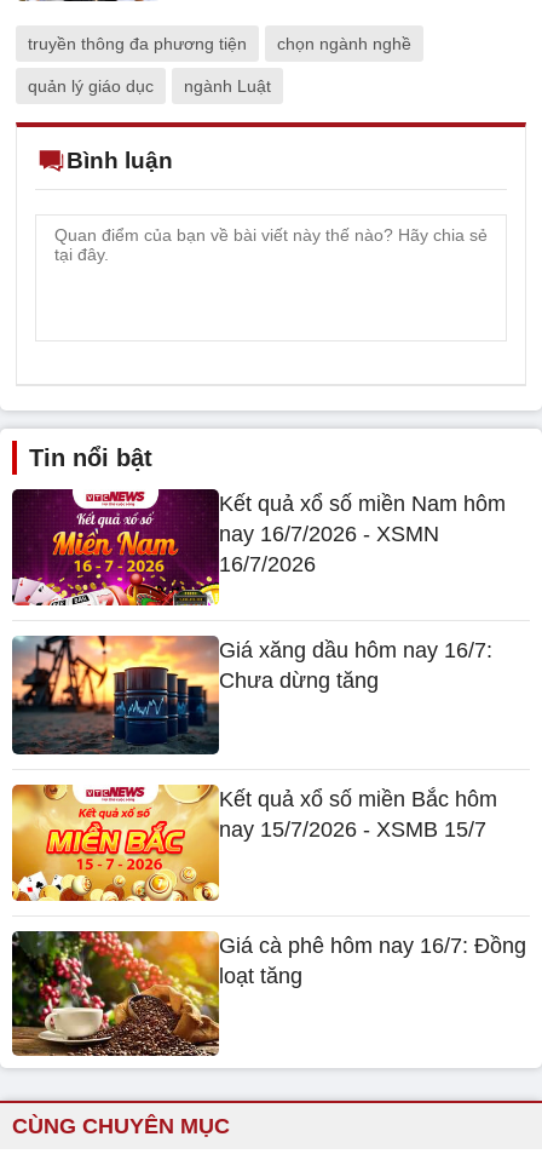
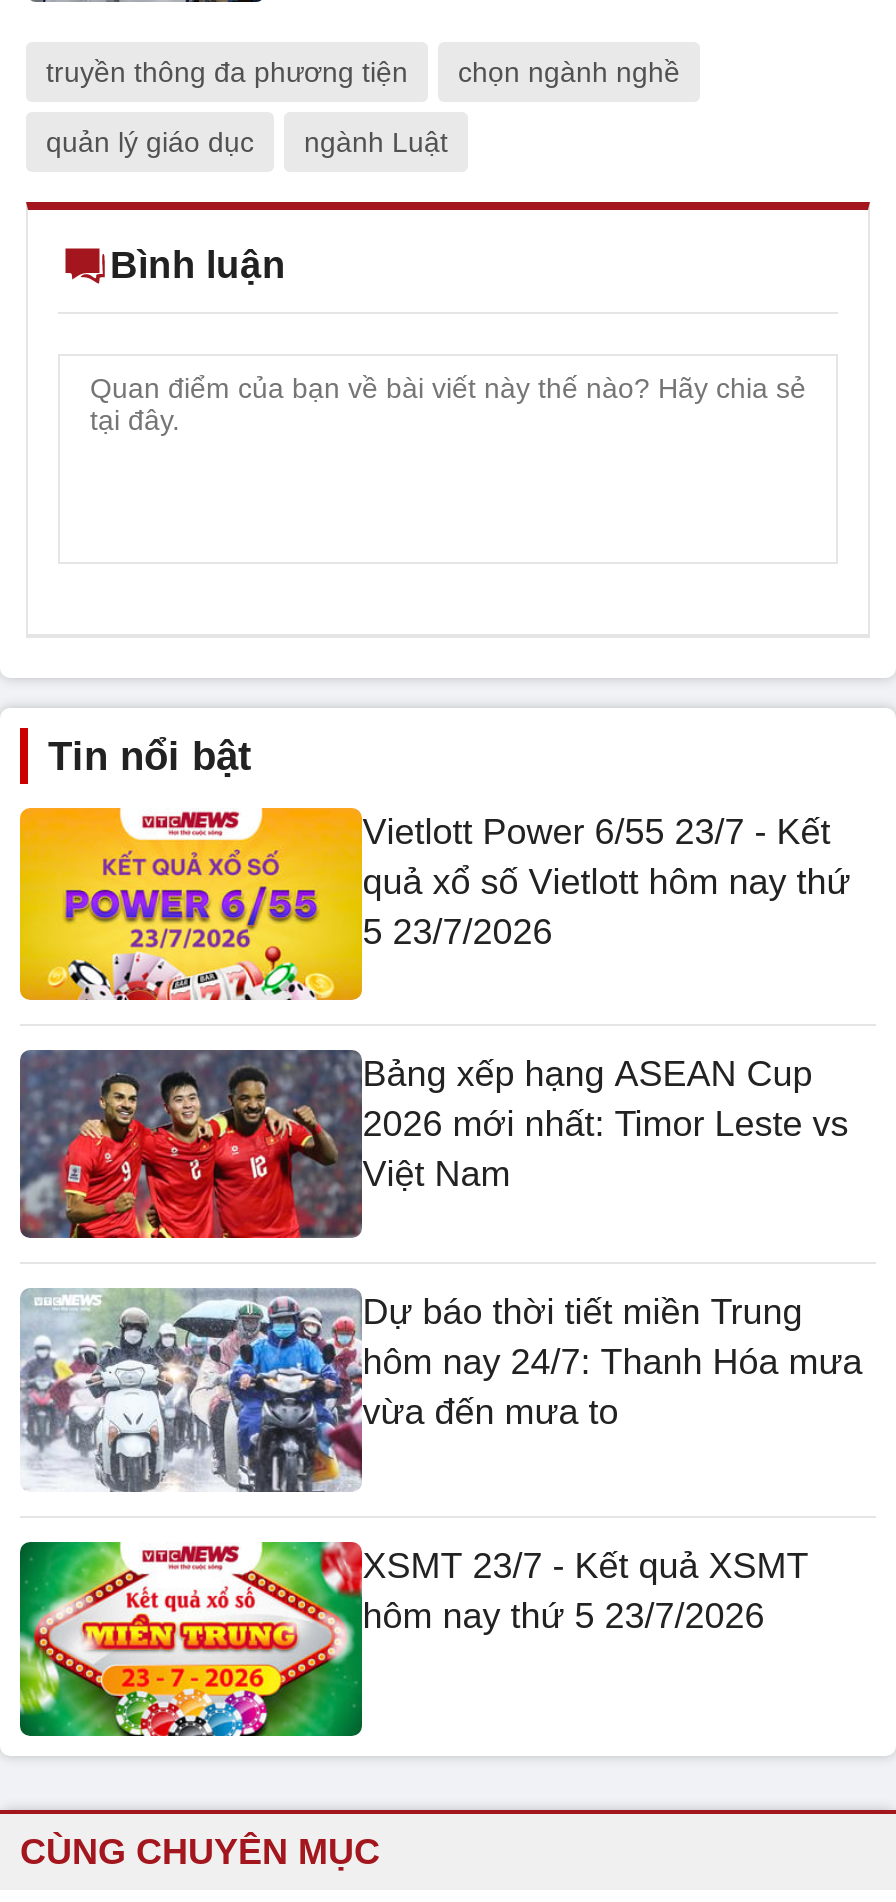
[11,488,506,607] [image] | Kết quả xổ số miền Nam hôm | nay 16/7/2026 - XSMN | 16/7/2026 -> [18,806,850,1002] [image] | Vietlott Power 6/55 23/7 - Kết | quả xổ số Vietlott hôm nay thứ | 5 23/7/2026
[11,635,493,756] [image] | Giá xăng dầu hôm nay 16/7: | Chưa dừng tăng -> [18,1048,848,1240] [image] | Bảng xếp hạng ASEAN Cup | 2026 mới nhất: Timor Leste vs | Việt Nam
[11,783,497,903] [image] | Kết quả xổ số miền Bắc hôm | nay 15/7/2026 - XSMB 15/7 -> [20,1286,862,1494] [image] | Dự báo thời tiết miền Trung | hôm nay 24/7: Thanh Hóa mưa | vừa đến mưa to
[11,930,527,1057] [image] | Giá cà phê hôm nay 16/7: Đồng | loạt tăng -> [18,1538,808,1738] [image] | XSMT 23/7 - Kết quả XSMT | hôm nay thứ 5 23/7/2026

